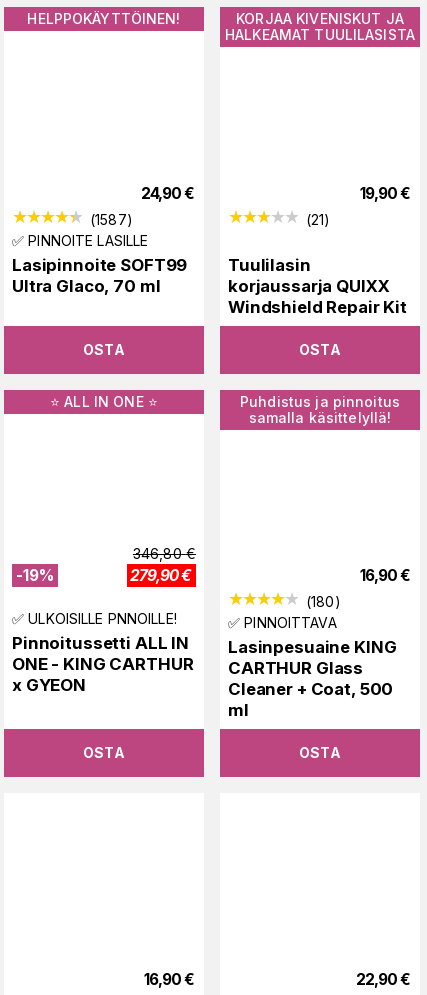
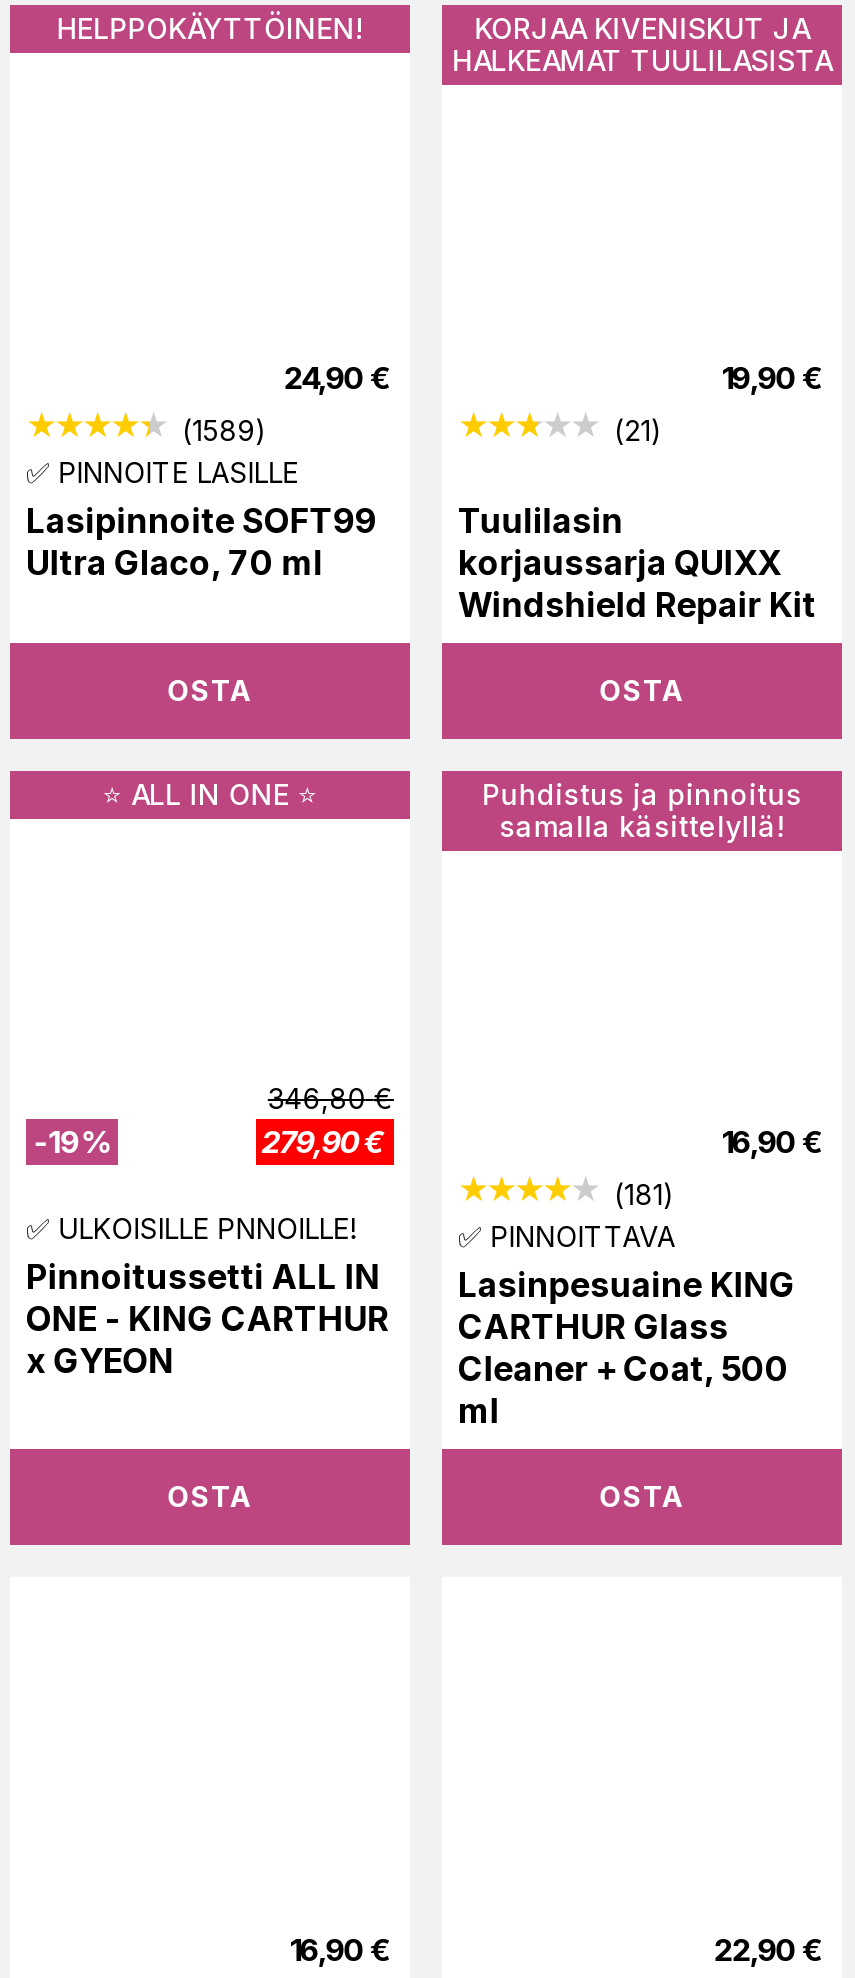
[90,210,133,227] (1587) -> [182,412,268,446] (1589)
[306,593,341,610] (180) -> [614,1177,675,1211] (181)

